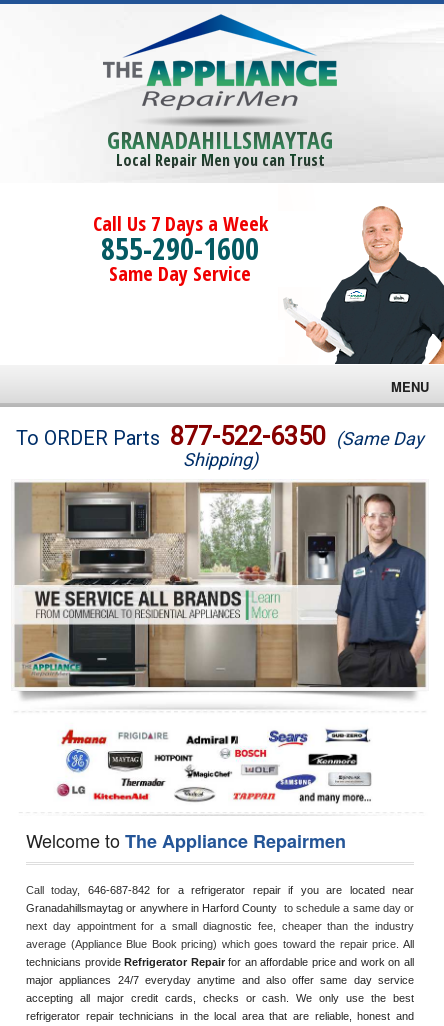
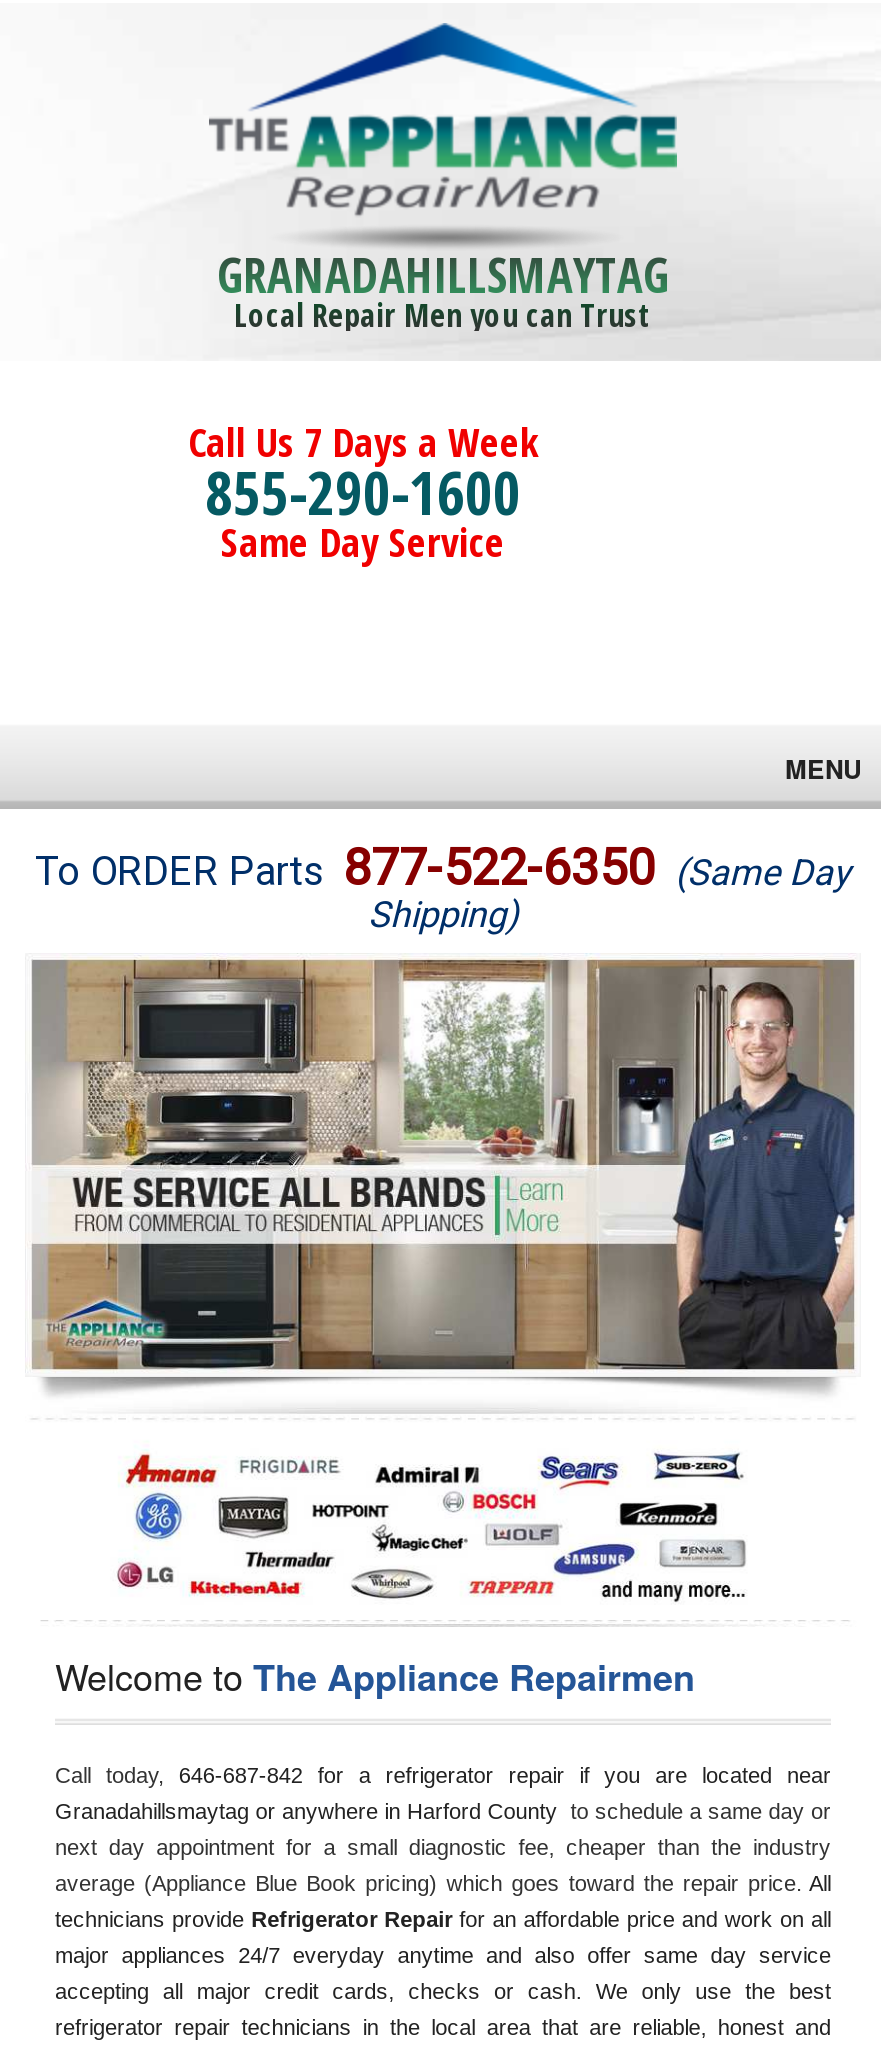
[284,205,441,365] [image] -> none

